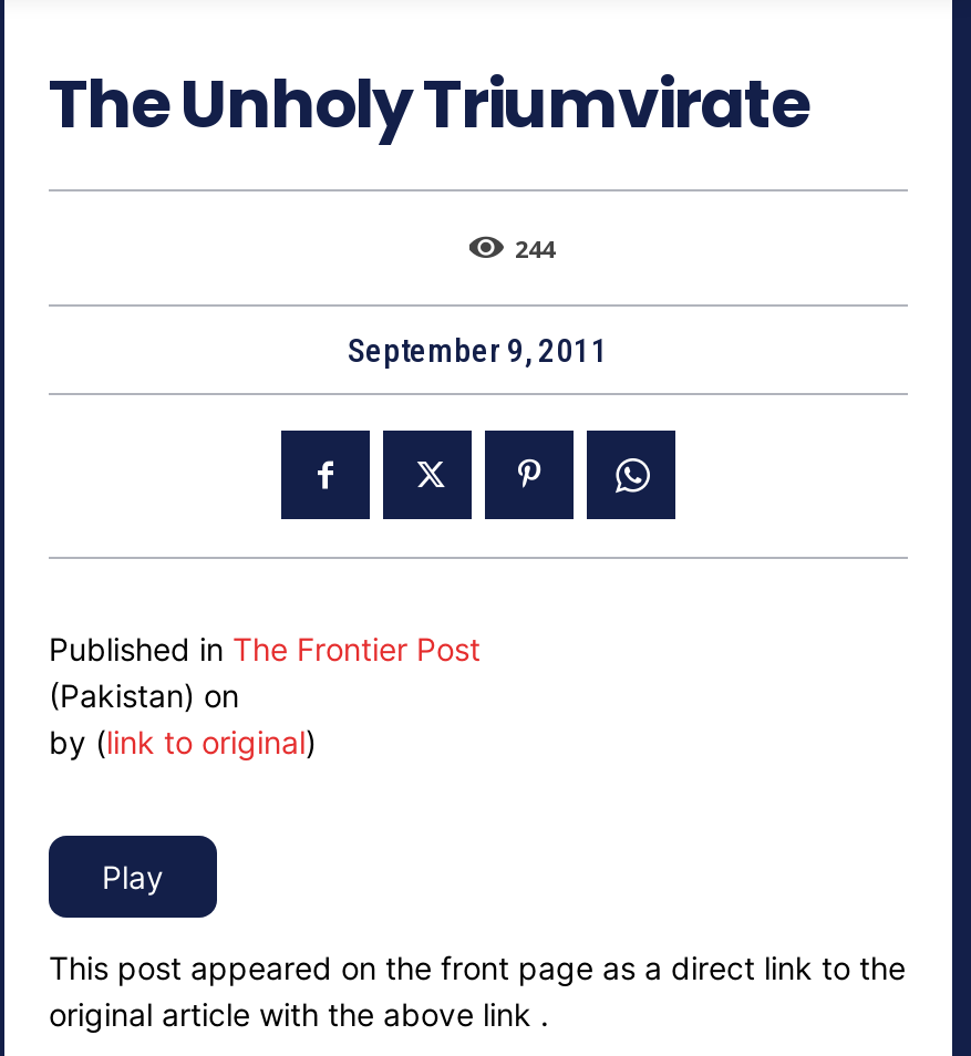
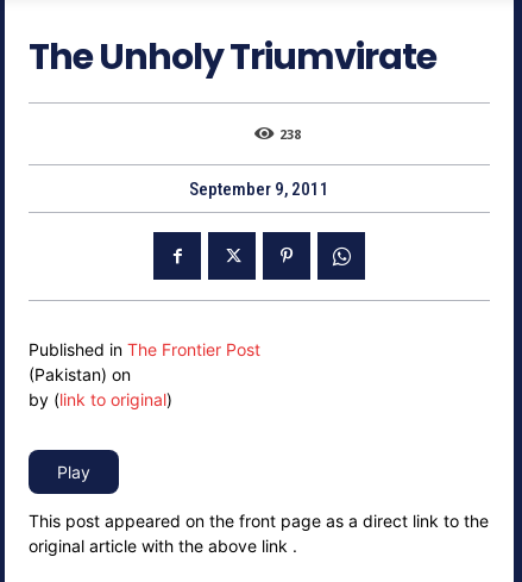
[515,231,555,264] 244 -> [279,125,300,143] 238

